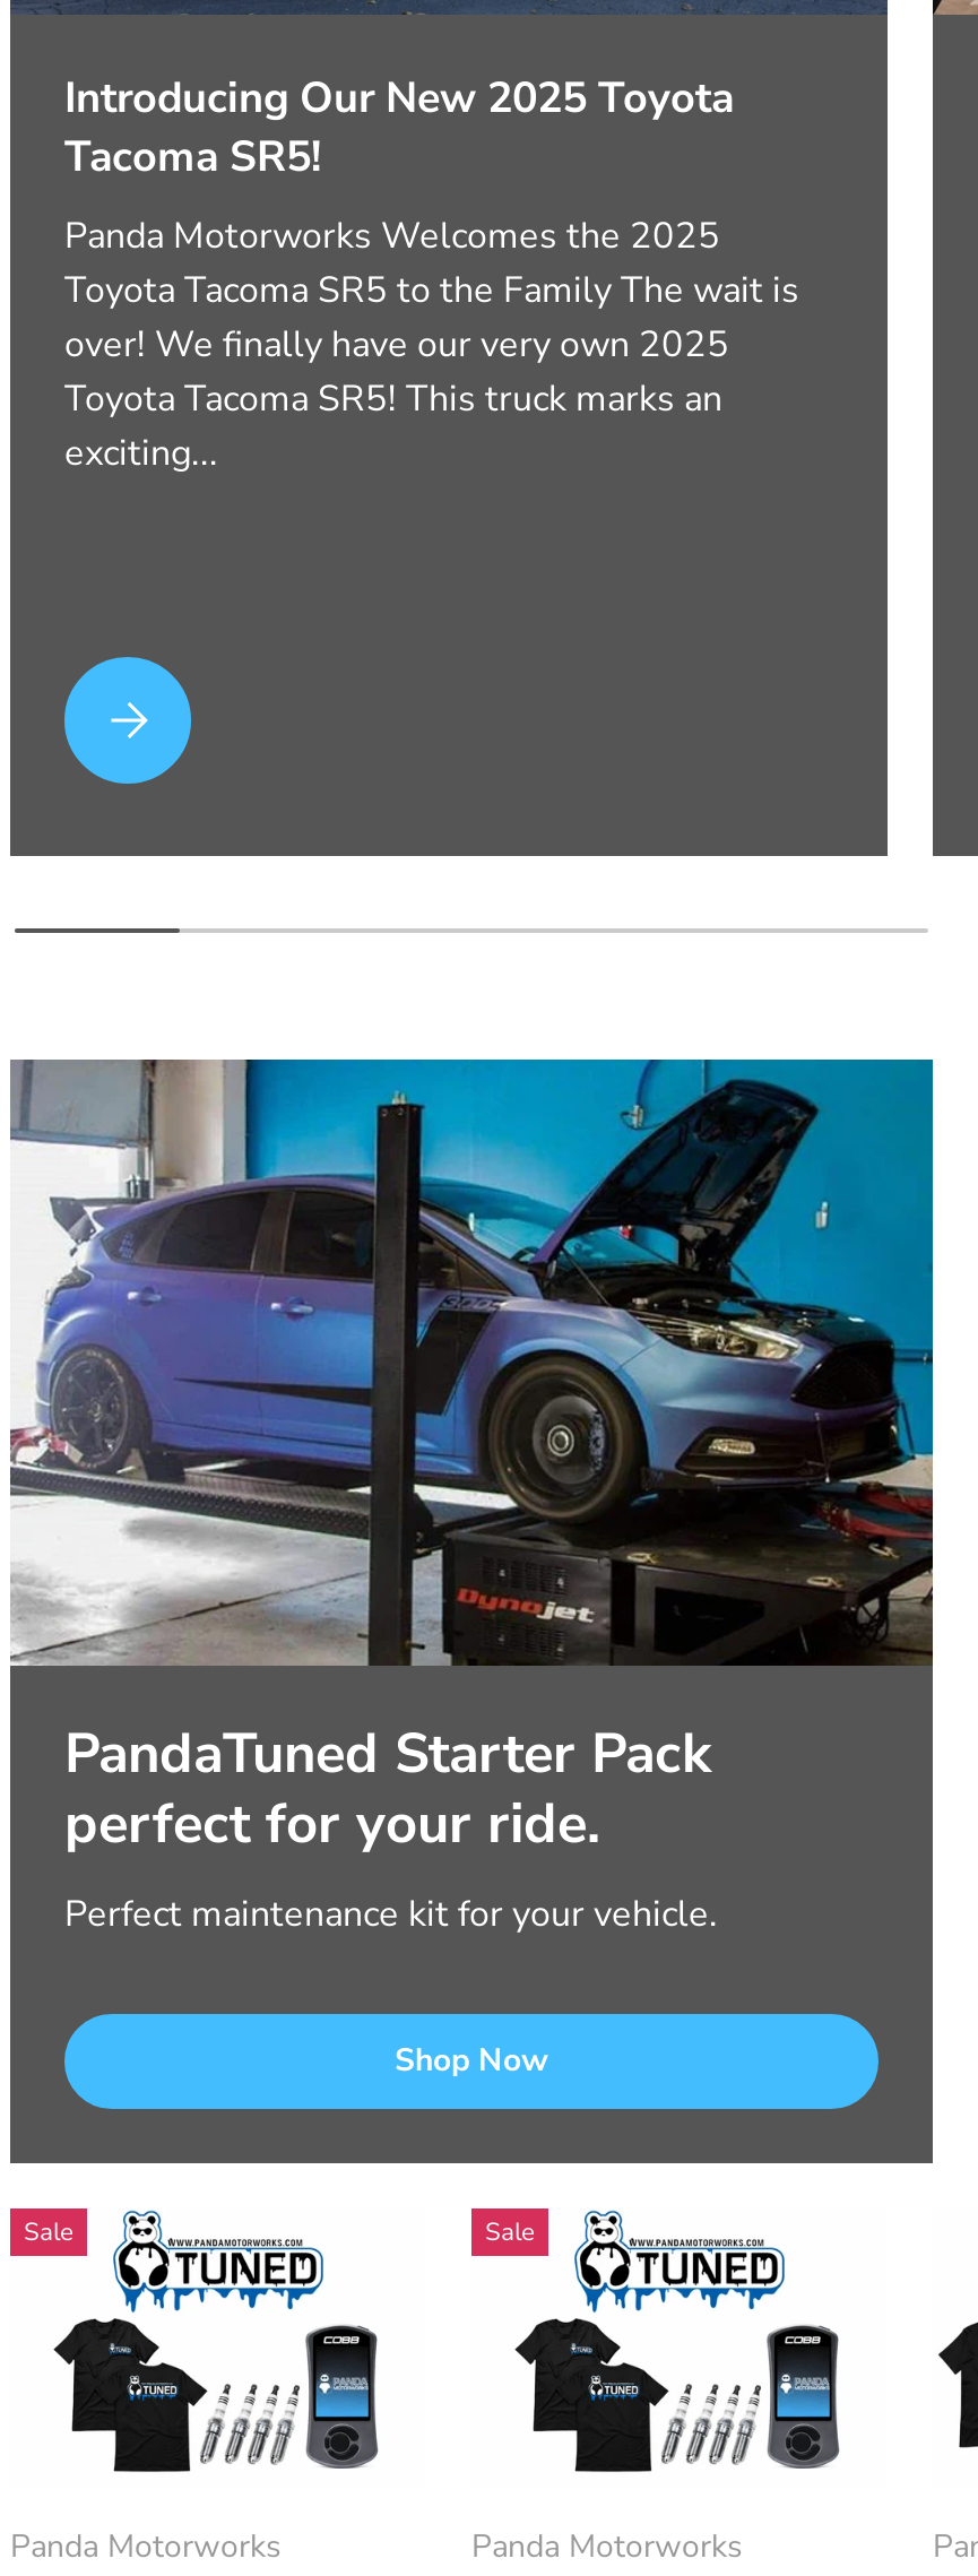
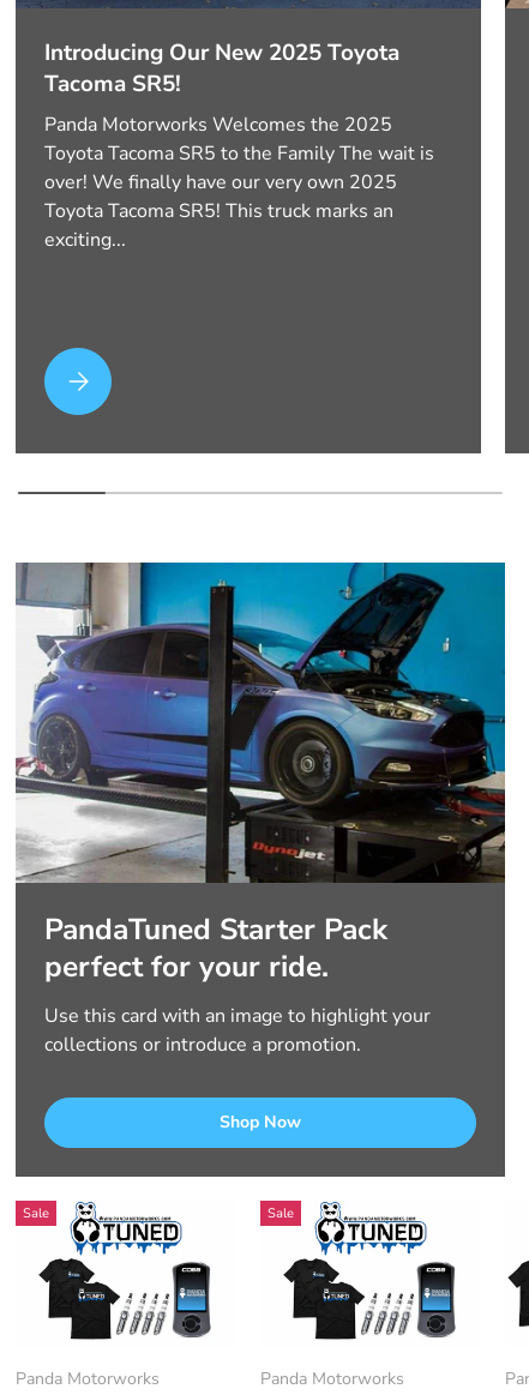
[64,1890,718,1940] Perfect maintenance kit for your vehicle. -> [44,1002,431,1057] Use this card with an image to highlight your | collections or introduce a promotion.

